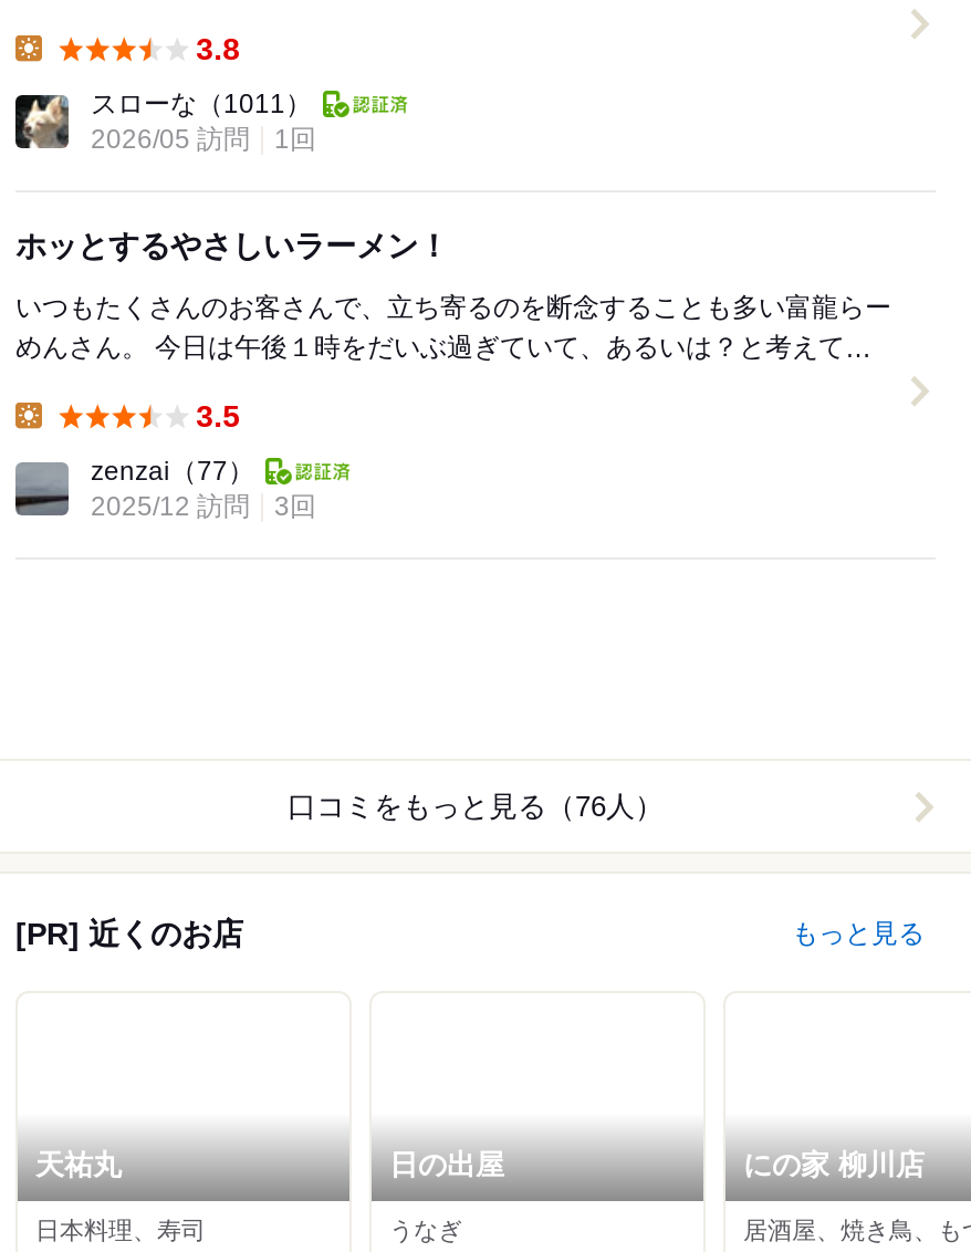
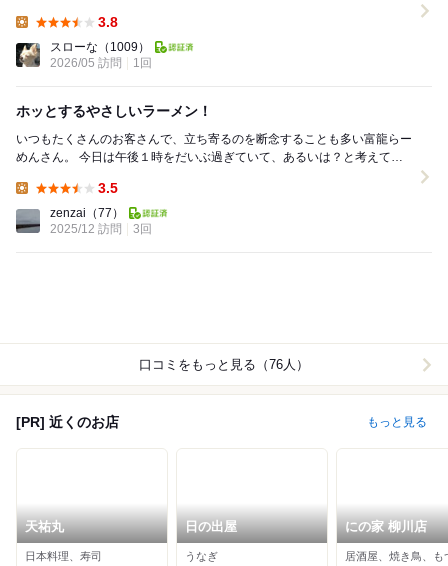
[91,89,312,120] スローな（1011） -> [50,40,150,54] スローな（1009）

